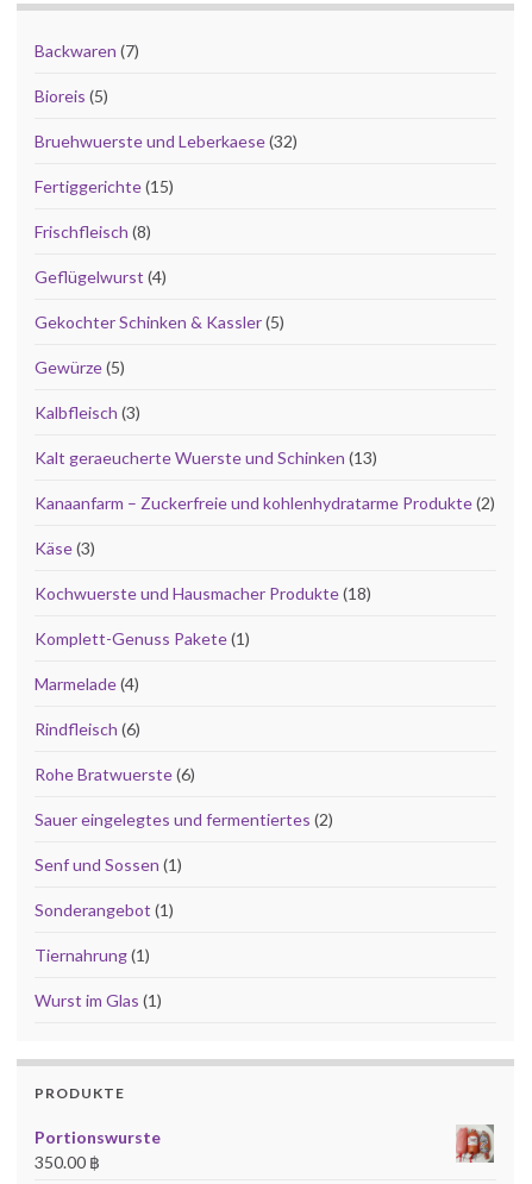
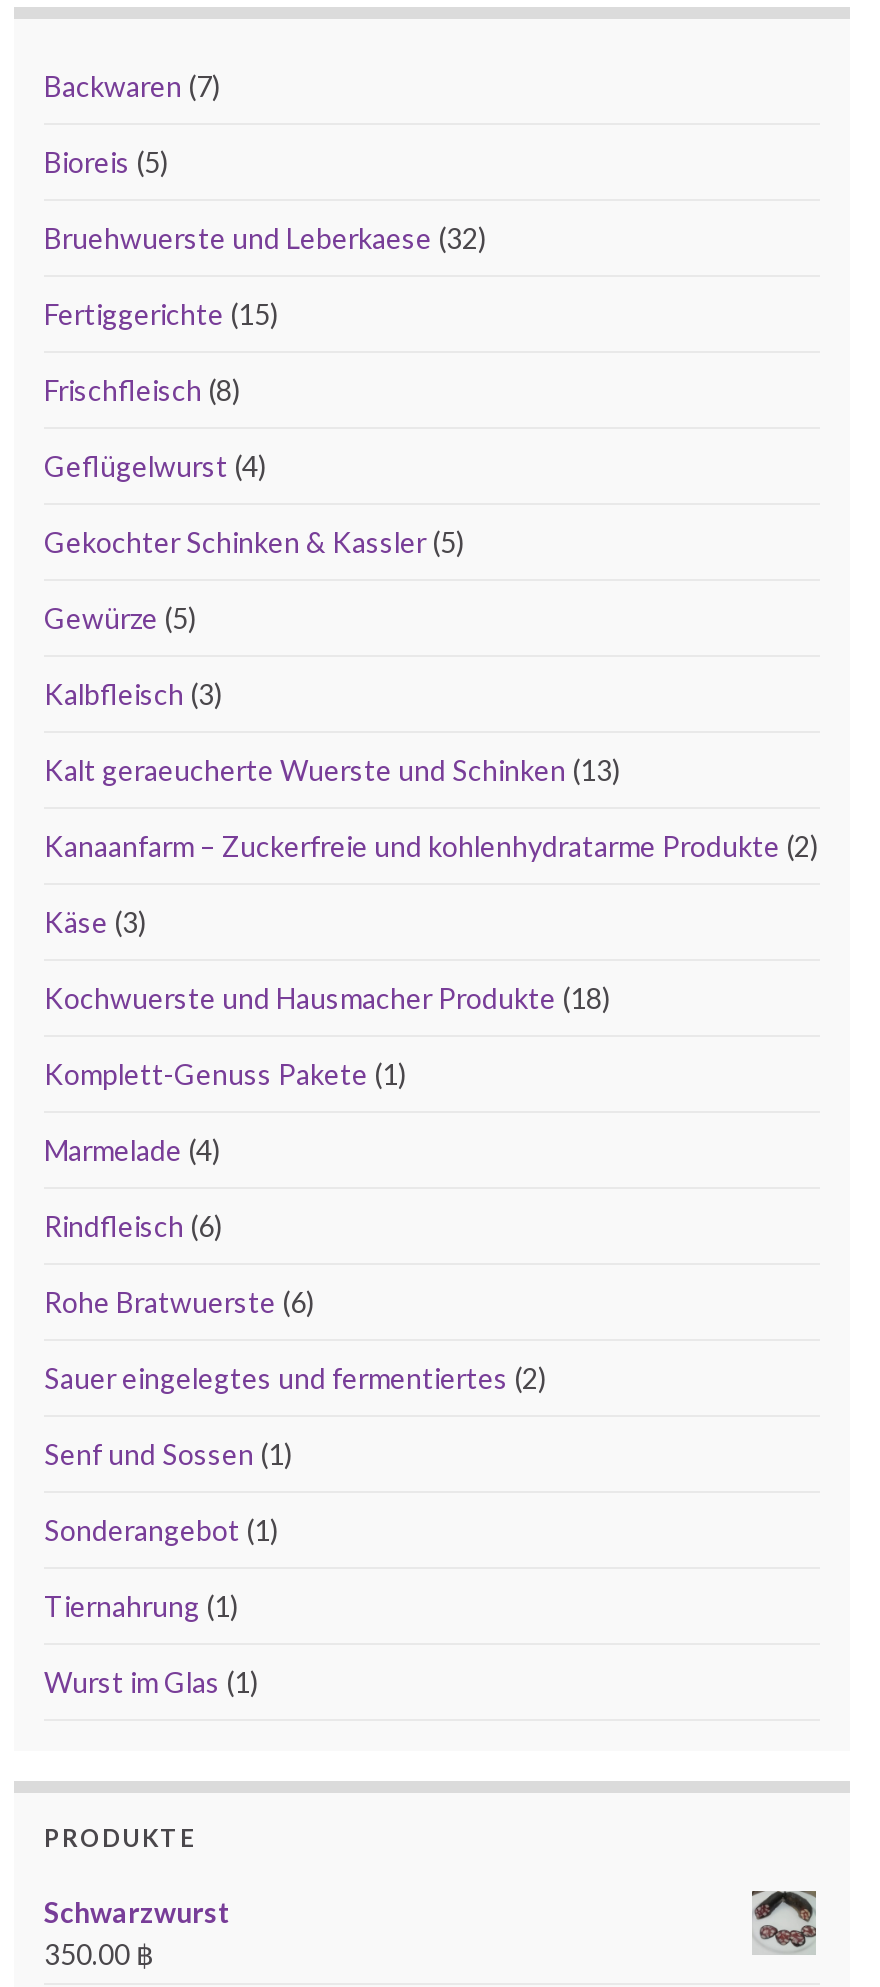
[35,1127,161,1147] Portionswurste -> [44,1895,232,1929] Schwarzwurst
[455,1123,494,1164] [image] -> [750,1890,818,1956] [image]

